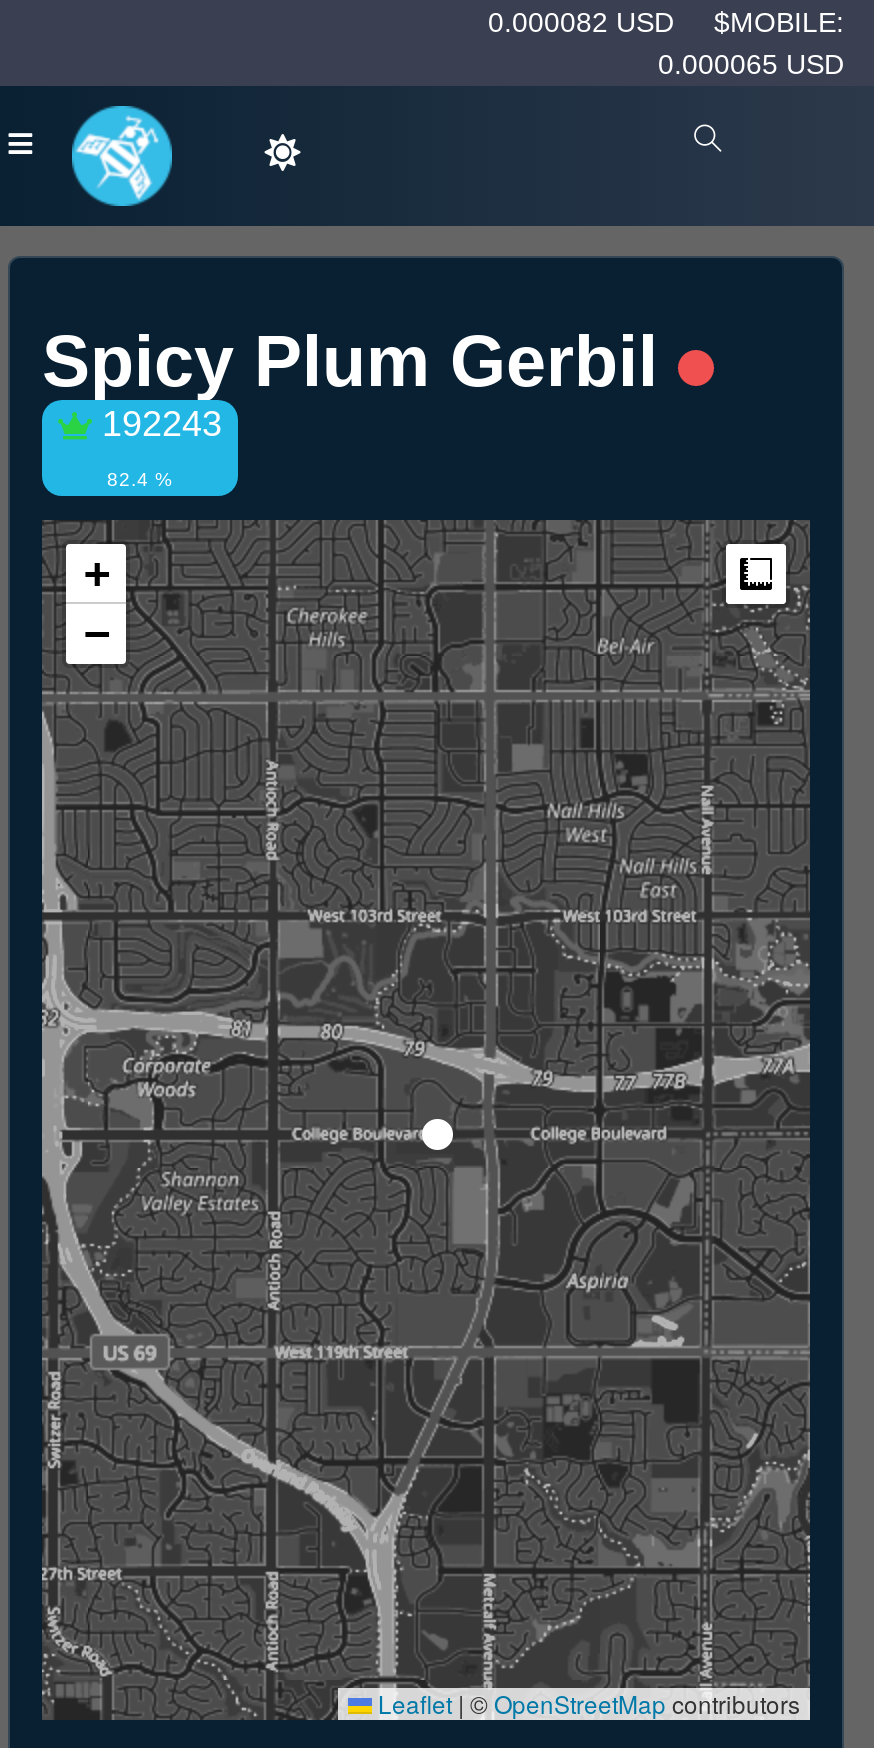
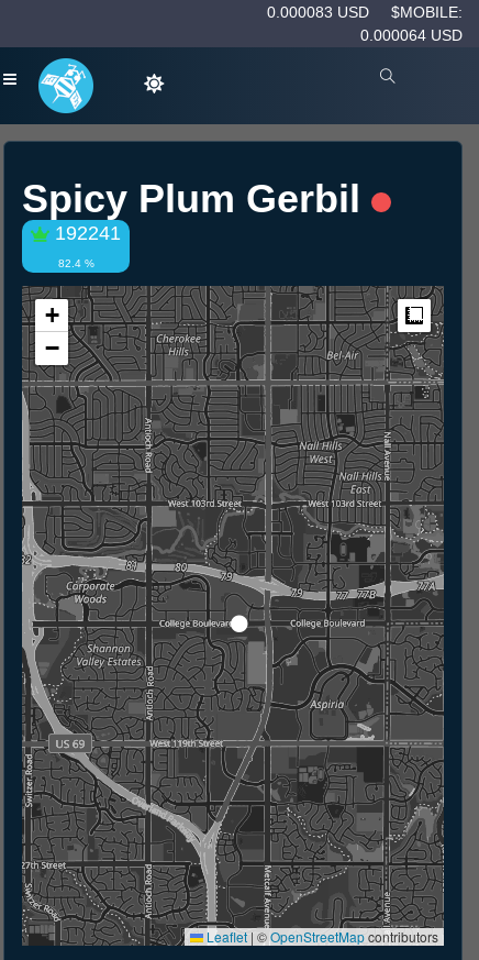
[488,6,844,38] 0.000082 USD $MOBILE: -> [267,3,463,21] 0.000083 USD $MOBILE:
[658,48,844,80] 0.000065 USD -> [360,26,463,44] 0.000064 USD
[92,405,222,445] 192243 -> [49,223,121,245] 192241

